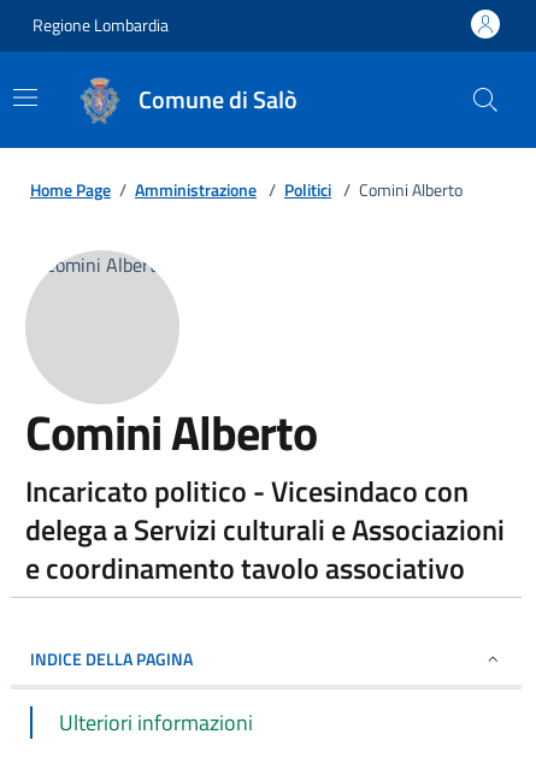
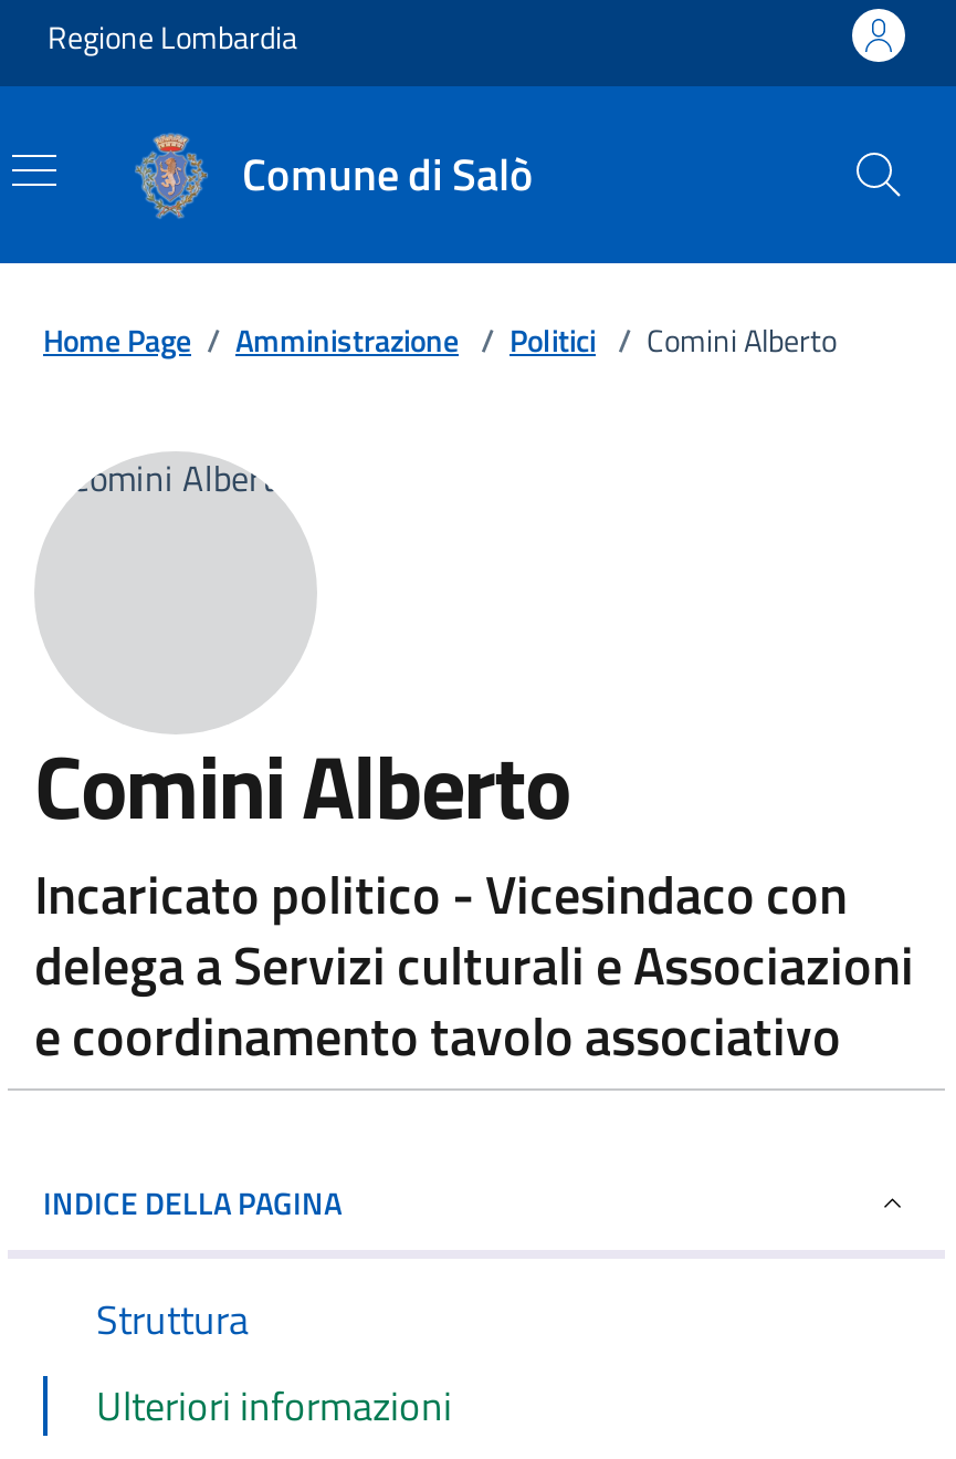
none -> [96,1290,249,1349] Struttura

